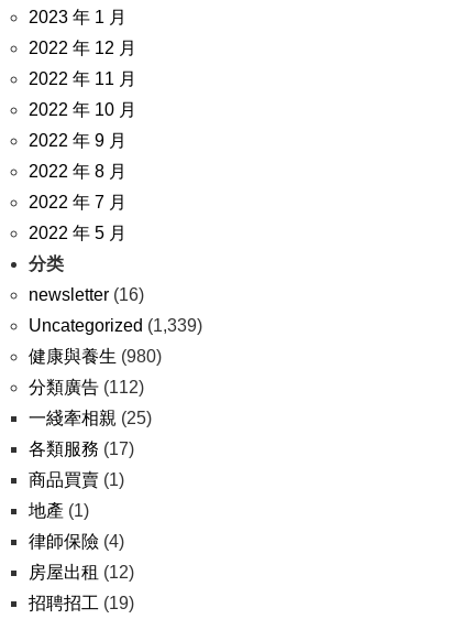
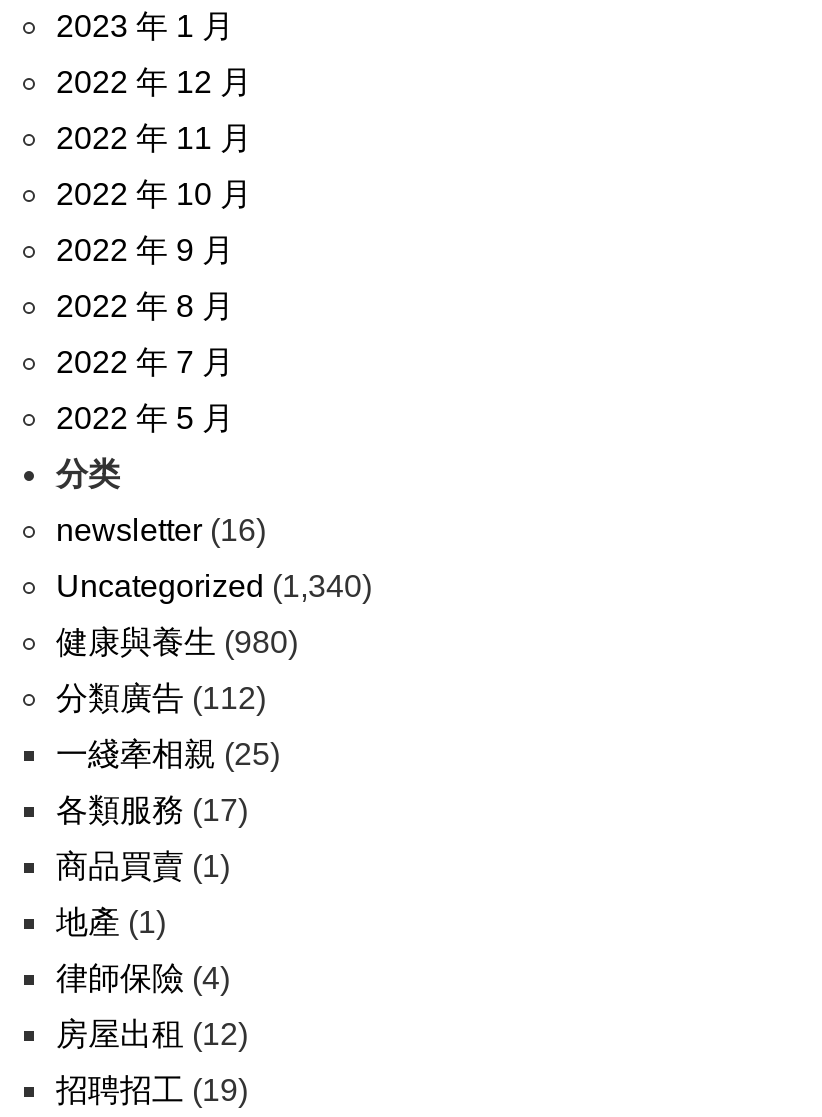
[29,316,202,335] Uncategorized (1,339) -> [56,569,372,603] Uncategorized (1,340)

